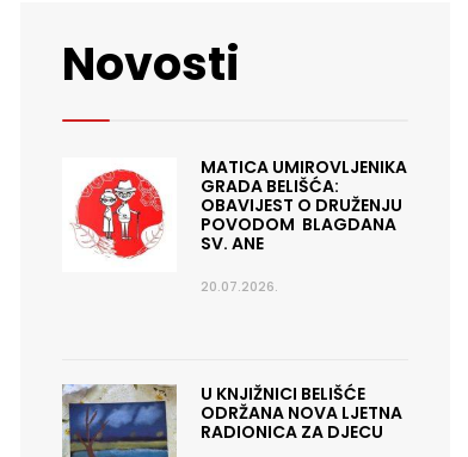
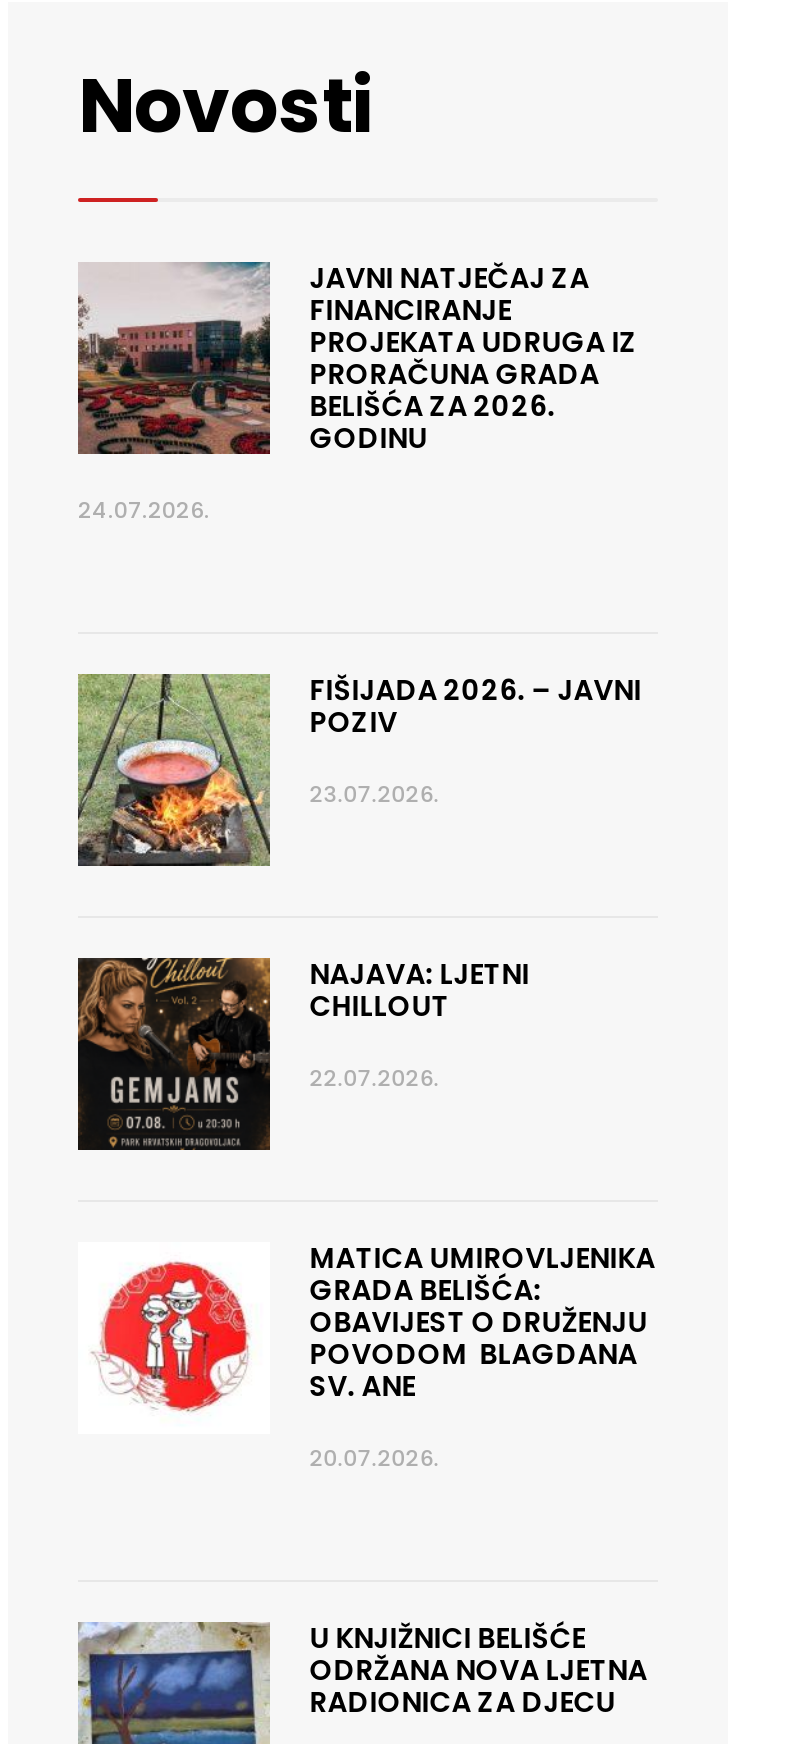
none -> [76,259,637,527] [image] | JAVNI NATJEČAJ ZA | FINANCIRANJE | PROJEKATA UDRUGA IZ | PRORAČUNA GRADA | BELIŠĆA ZA 2026. | GODINU | 24.07.2026.
none -> [78,671,641,868] [image] | FIŠIJADA 2026. – JAVNI | POZIV | 23.07.2026.
none -> [78,955,529,1152] [image] | NAJAVA: LJETNI | CHILLOUT | 22.07.2026.

